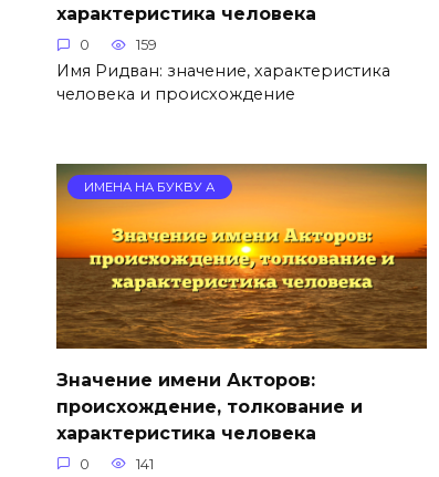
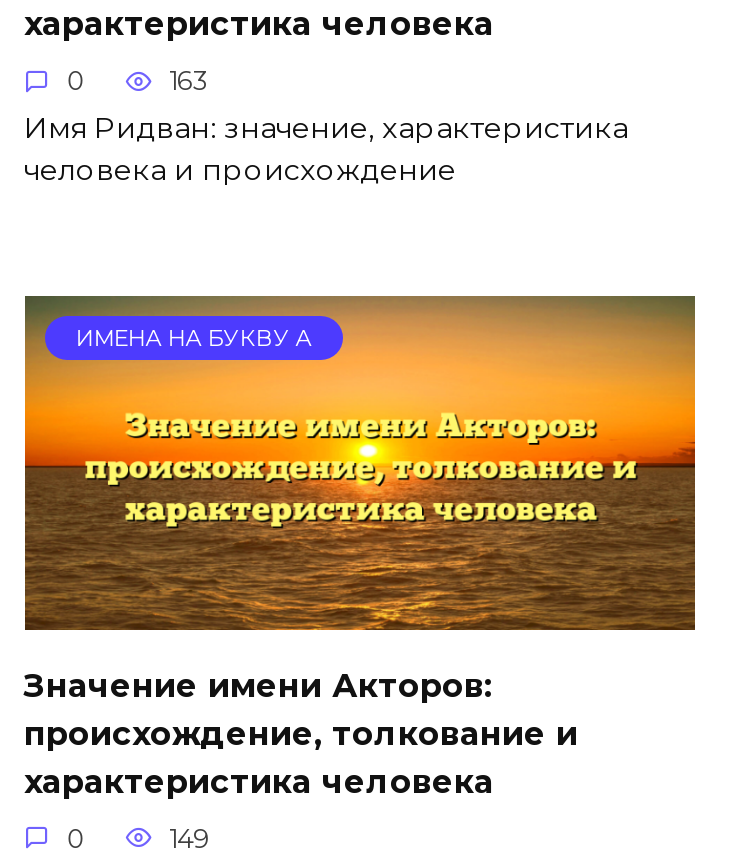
[136,37,157,54] 159 -> [169,67,209,97] 163
[136,456,154,472] 141 -> [169,823,209,853] 149

